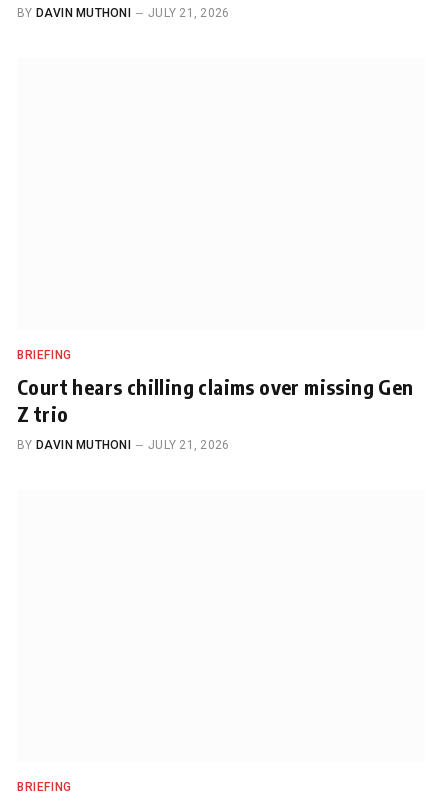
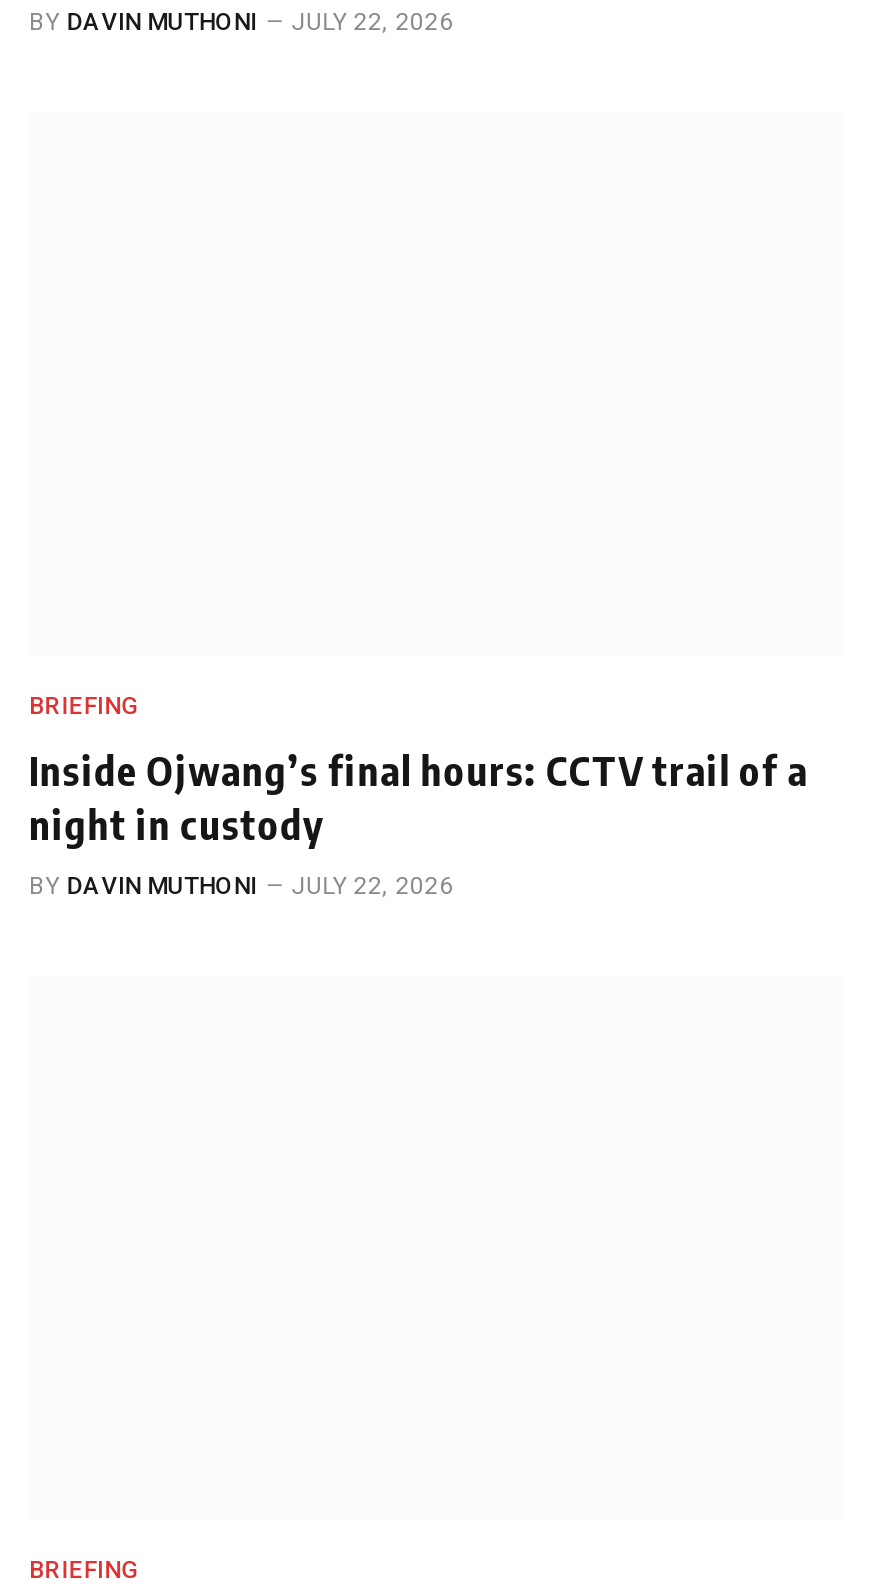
[17,6,229,20] BY DAVIN MUTHONI JULY 21, 2026 -> [29,9,453,37] BY DAVIN MUTHONI JULY 22, 2026
[17,374,414,426] Court hears chilling claims over missing Gen | Z trio -> [29,745,808,849] Inside Ojwang’s final hours: CCTV trail of a | night in custody
[17,438,229,452] BY DAVIN MUTHONI JULY 21, 2026 -> [29,873,453,901] BY DAVIN MUTHONI JULY 22, 2026

